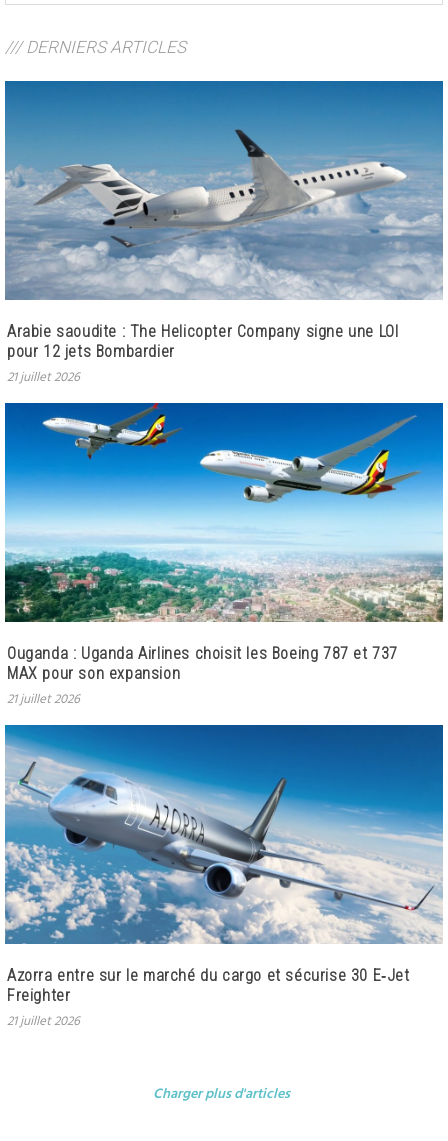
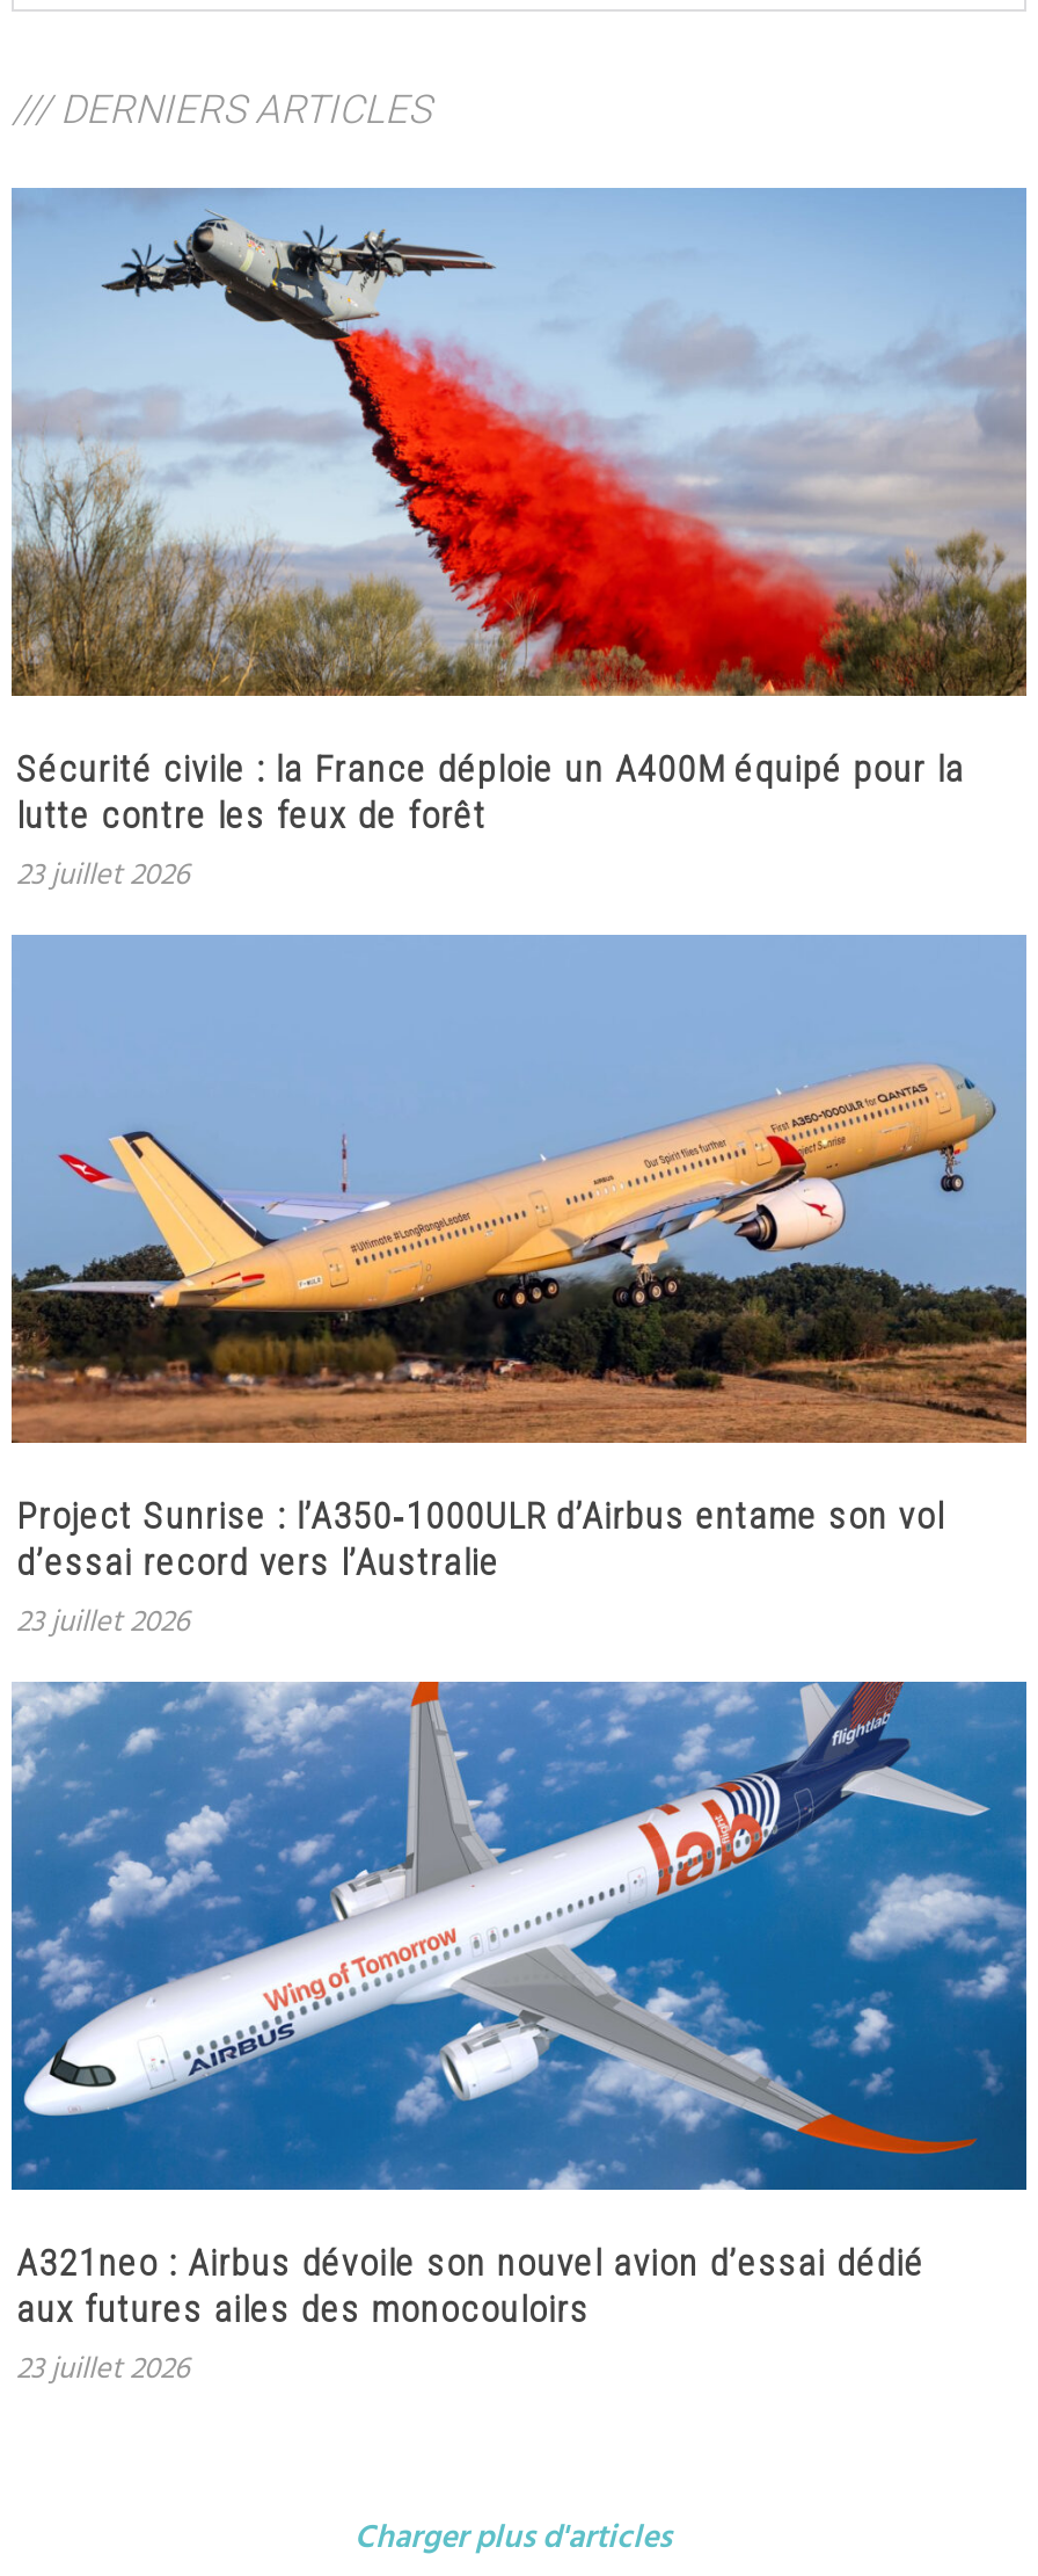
[4,81,444,388] [image] | Arabie saoudite : The Helicopter Company signe une LOI | pour 12 jets Bombardier | 21 juillet 2026 -> [9,190,1029,899] [image] | Sécurité civile : la France déploie un A400M équipé pour la | lutte contre les feux de forêt | 23 juillet 2026
[4,402,444,710] [image] | Ouganda : Uganda Airlines choisit les Boeing 787 et 737 | MAX pour son expansion | 21 juillet 2026 -> [9,935,1029,1646] [image] | Project Sunrise : l’A350‑1000ULR d’Airbus entame son vol | d’essai record vers l’Australie | 23 juillet 2026
[4,724,443,1032] [image] | Azorra entre sur le marché du cargo et sécurise 30 E‑Jet | Freighter | 21 juillet 2026 -> [9,1679,1029,2393] [image] | A321neo : Airbus dévoile son nouvel avion d’essai dédié | aux futures ailes des monocouloirs | 23 juillet 2026

